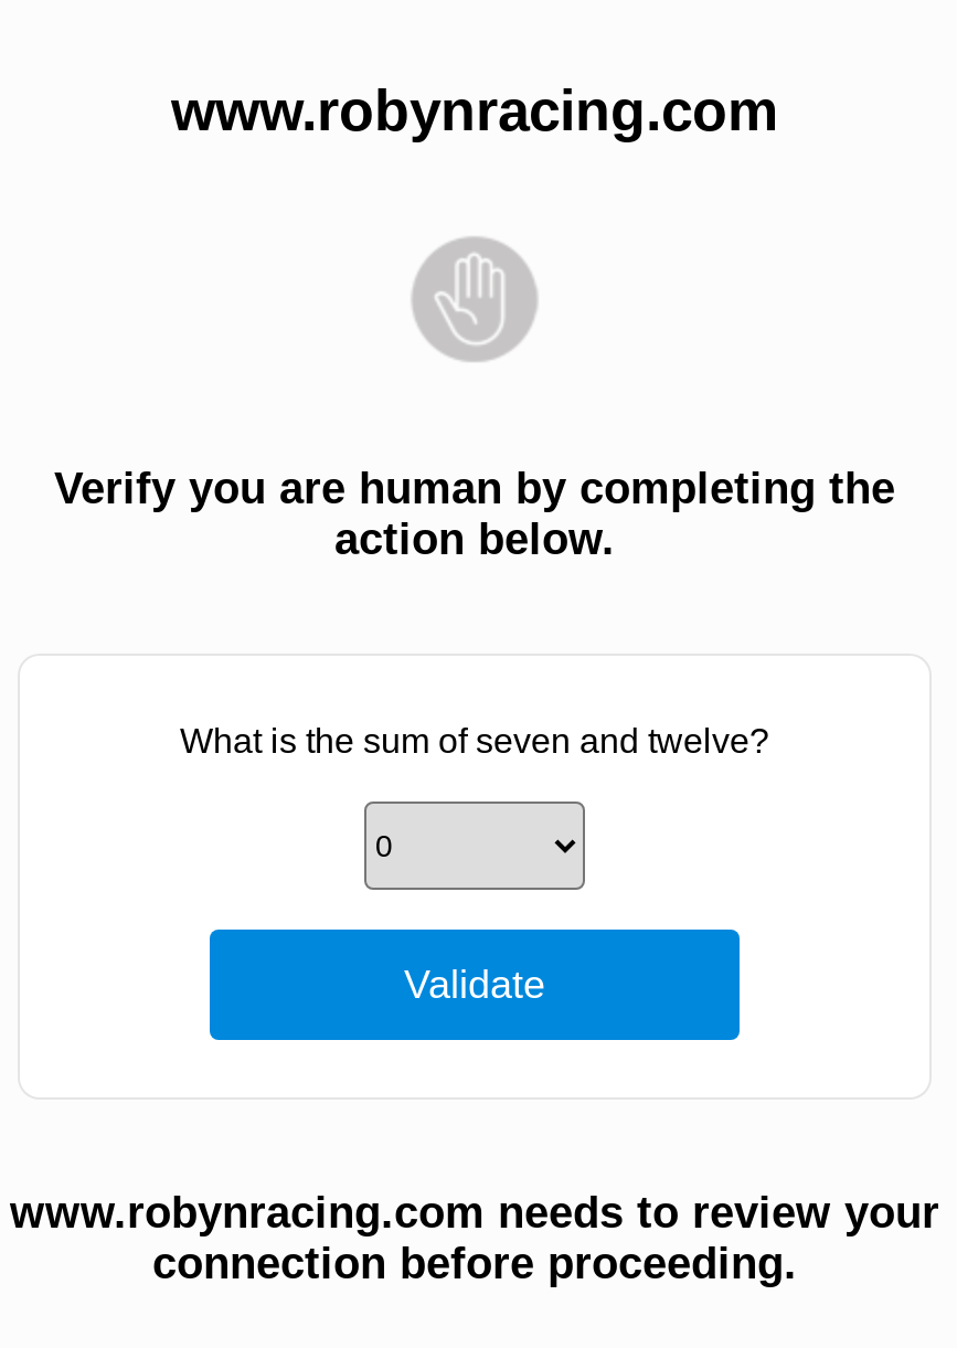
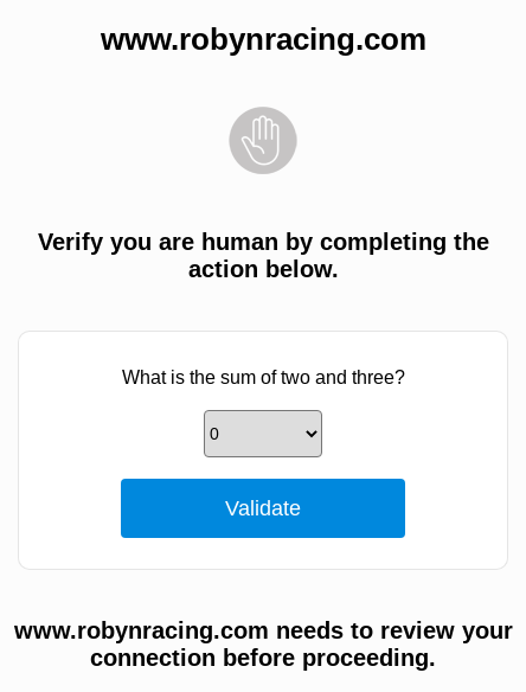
[180,722,769,760] What is the sum of seven and twelve? -> [121,367,405,387] What is the sum of two and three?

